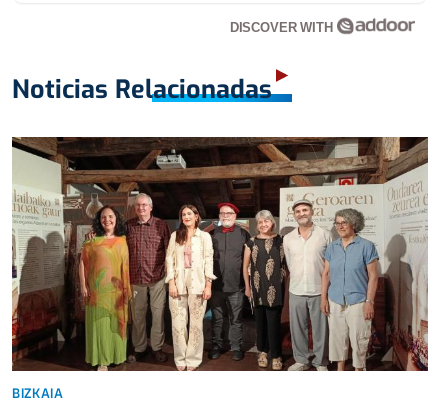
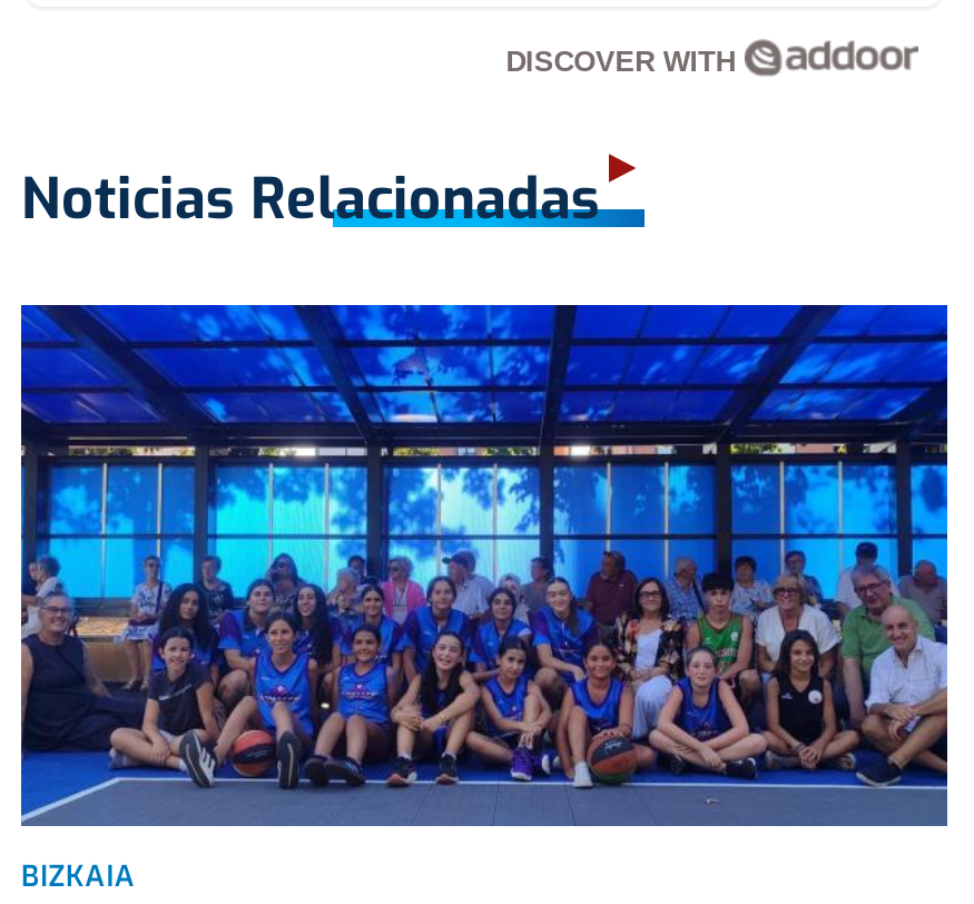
[11,136,429,372] [image] -> [19,303,950,828] [image]

